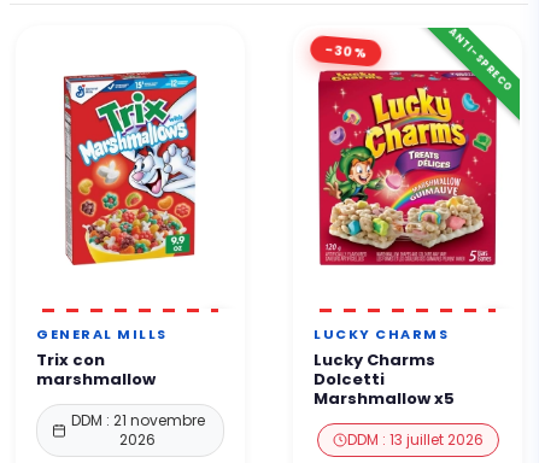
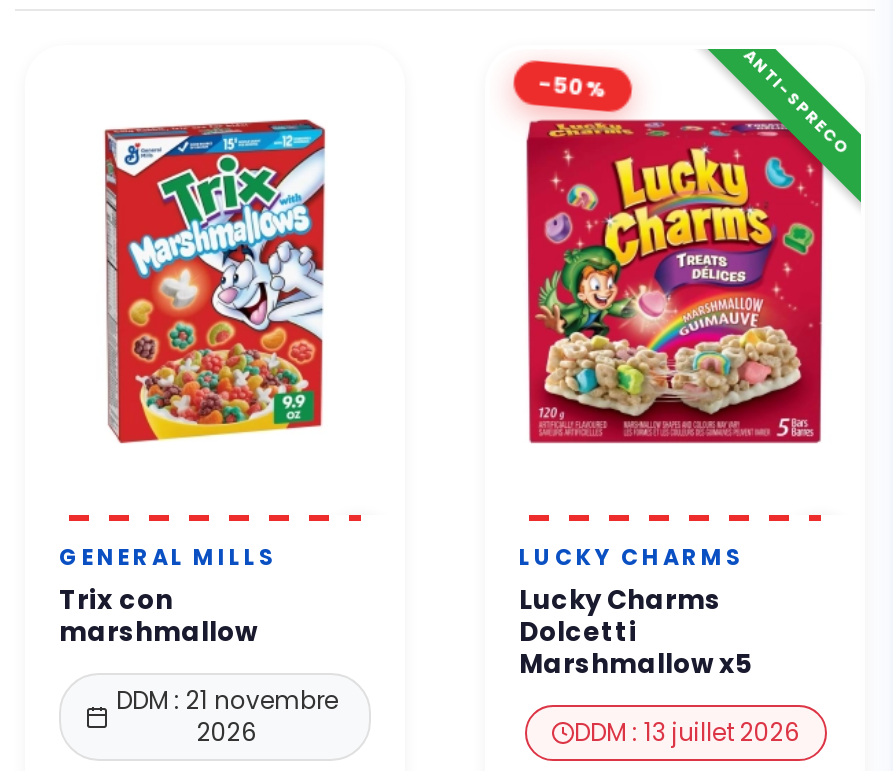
[324,44,367,67] -30% -> [536,73,609,111] -50%

